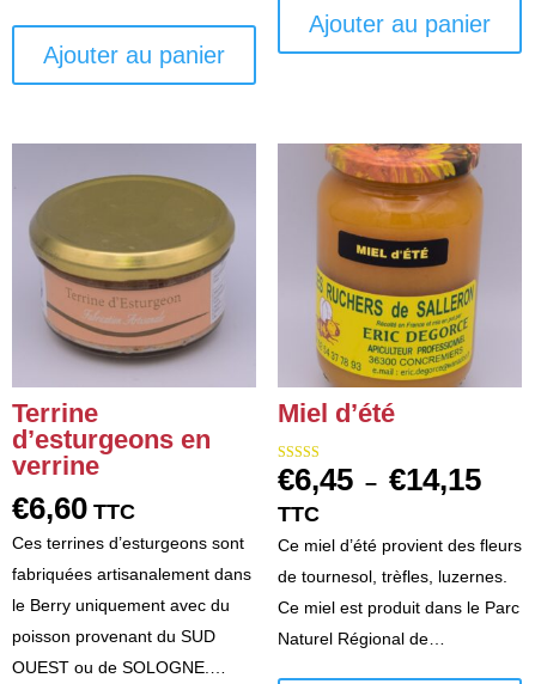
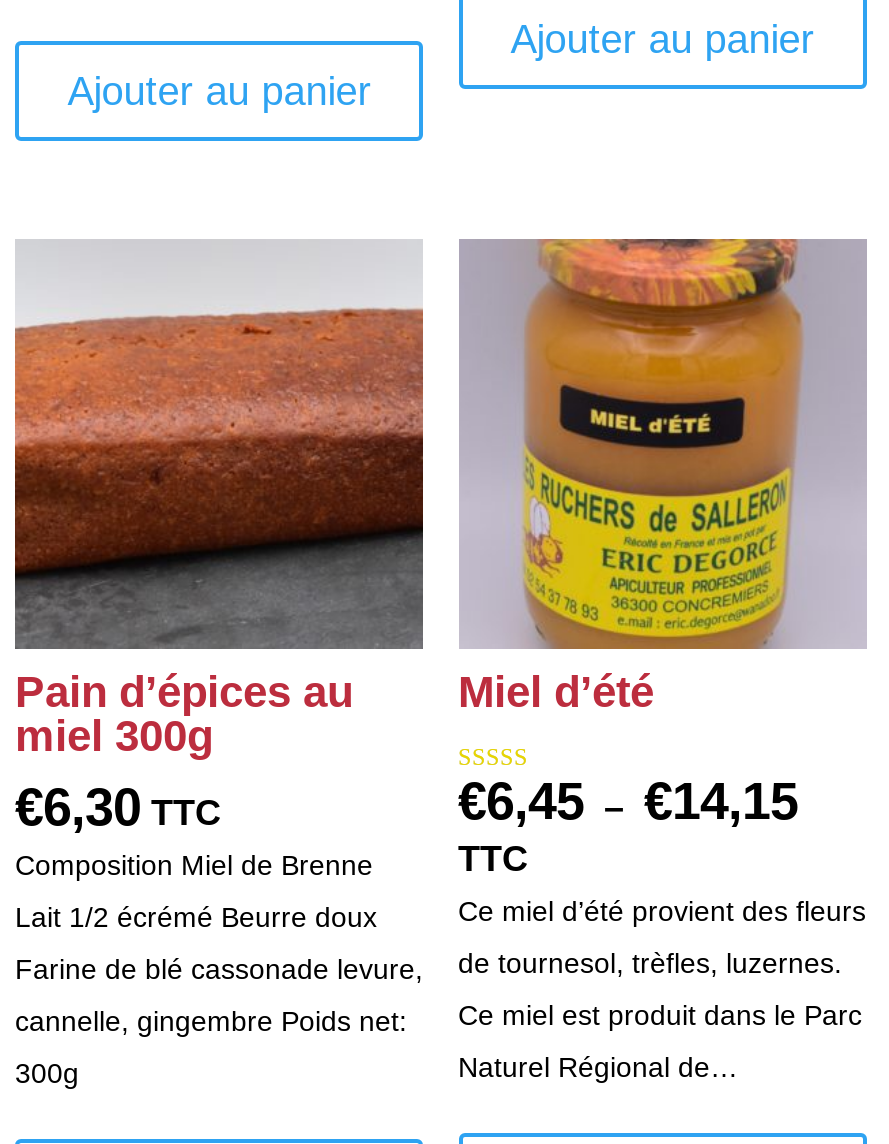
[12,145,256,553] [image] | Terrine | d’esturgeons en | verrine | €6,60 TTC | Ces terrines d’esturgeons sont -> [13,244,425,880] [image] | Pain d’épices au | miel 300g | €6,30 TTC | Composition Miel de Brenne
[12,565,251,584] fabriquées artisanalement dans -> [15,900,377,932] Lait 1/2 écrémé Beurre doux
[12,596,230,615] le Berry uniquement avec du -> [15,952,423,984] Farine de blé cassonade levure,
[12,627,215,646] poisson provenant du SUD -> [15,1004,407,1036] cannelle, gingembre Poids net:
[12,658,226,677] OUEST ou de SOLOGNE.… -> [15,1056,79,1088] 300g

